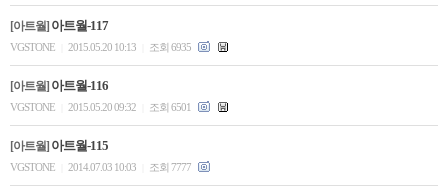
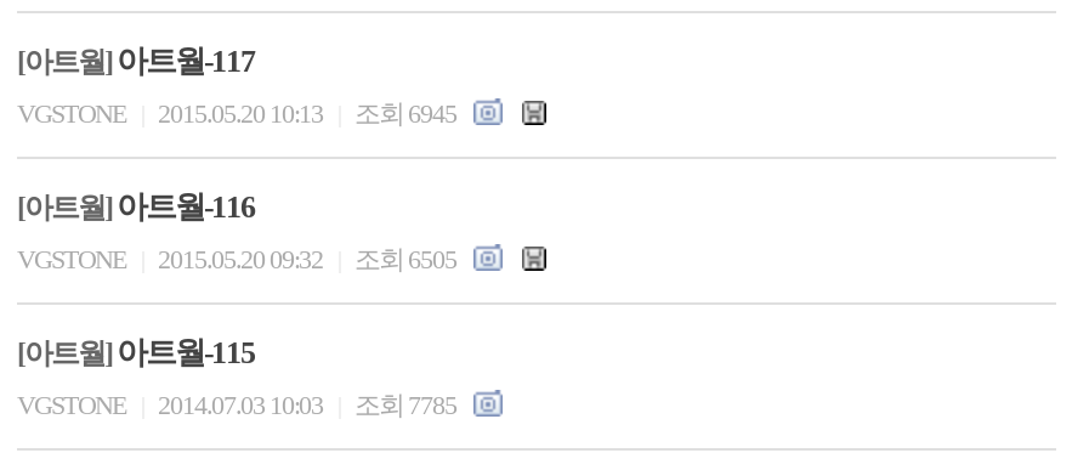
[10,41,193,53] VGSTONE 2015.05.20 10:13 조회 6935 -> [17,98,461,128] VGSTONE 2015.05.20 10:13 조회 6945
[10,101,193,113] VGSTONE 2015.05.20 09:32 조회 6501 -> [17,244,461,273] VGSTONE 2015.05.20 09:32 조회 6505
[10,161,193,173] VGSTONE 2014.07.03 10:03 조회 7777 -> [17,390,461,419] VGSTONE 2014.07.03 10:03 조회 7785

